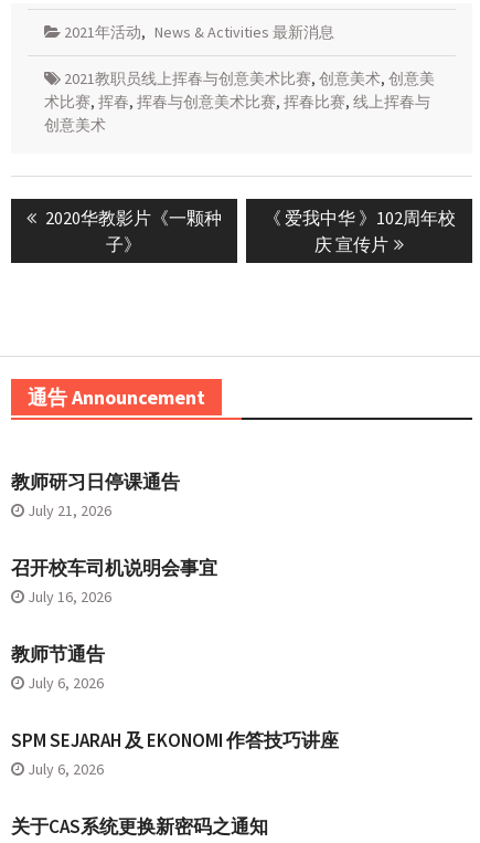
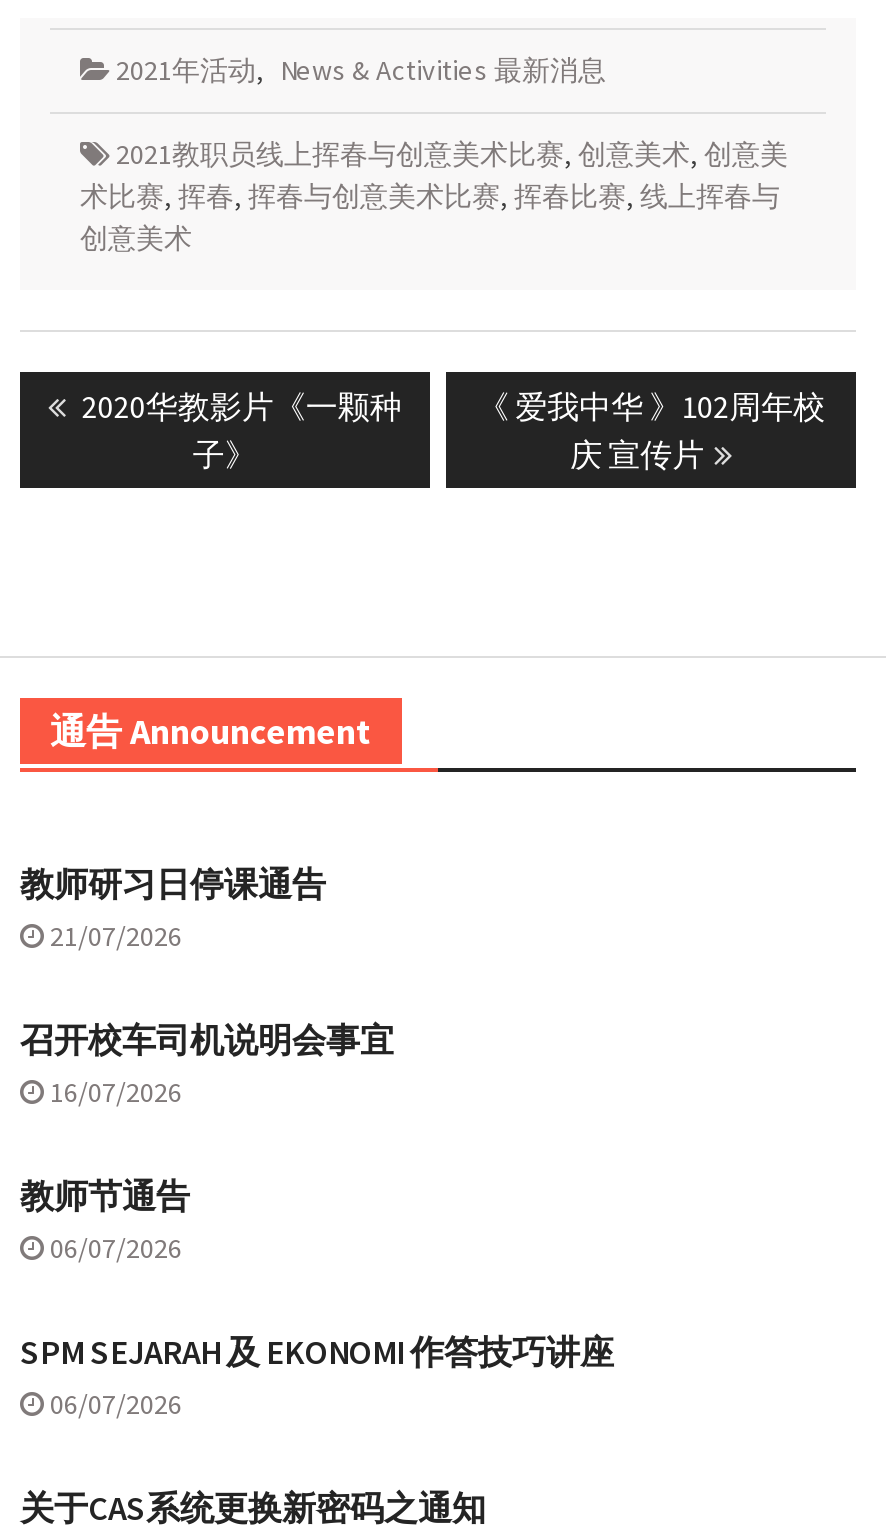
[28,500,111,520] July 21, 2026 -> [50,919,182,955] 21/07/2026
[28,586,111,606] July 16, 2026 -> [50,1075,182,1111] 16/07/2026
[28,673,104,692] July 6, 2026 -> [50,1231,182,1267] 06/07/2026
[28,759,104,779] July 6, 2026 -> [50,1387,182,1423] 06/07/2026

